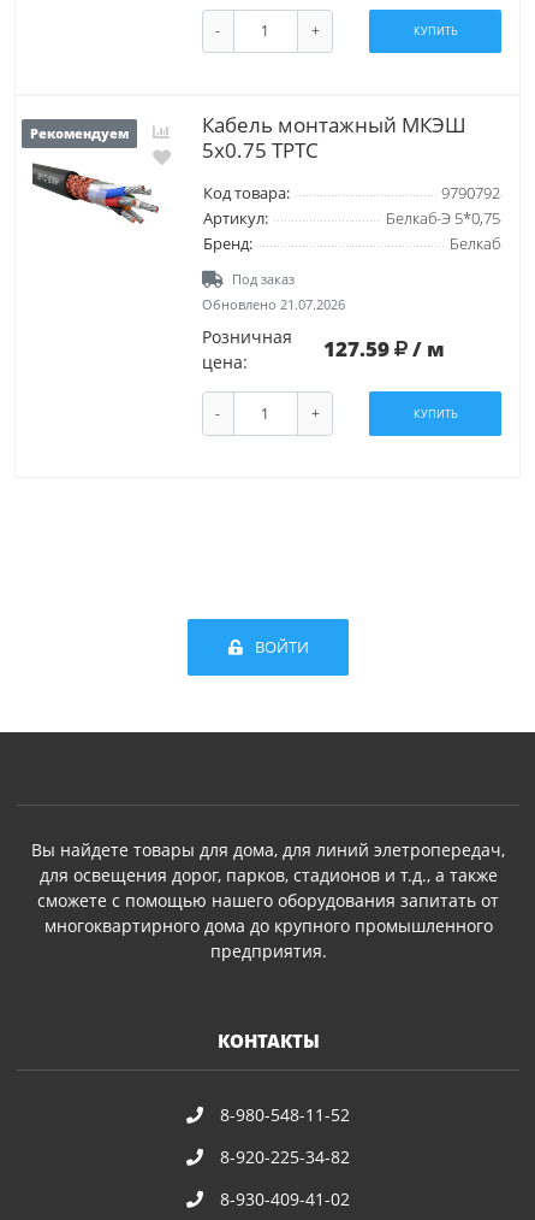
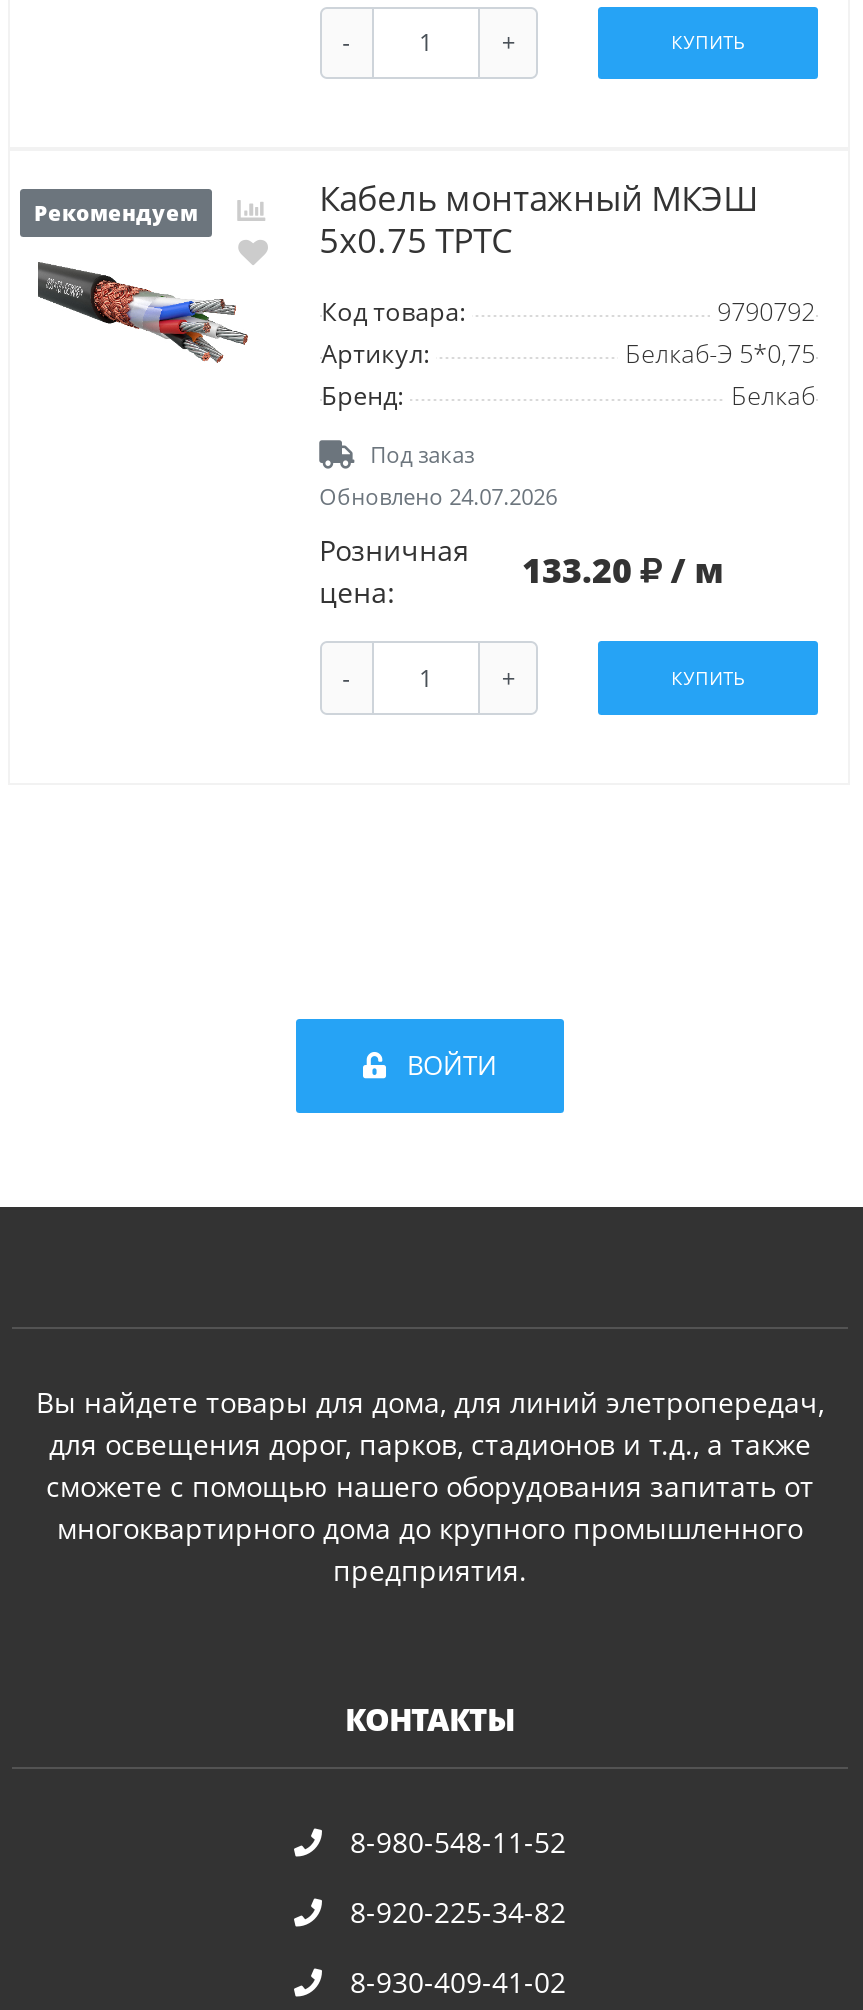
[202,295,345,313] Обновлено 21.07.2026 -> [319,481,557,511] Обновлено 24.07.2026
[202,325,445,362] Розничная 127.59 / м -> [319,531,724,592] Розничная 133.20 / м

